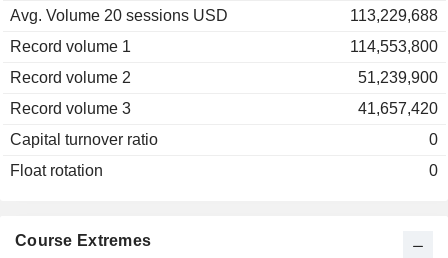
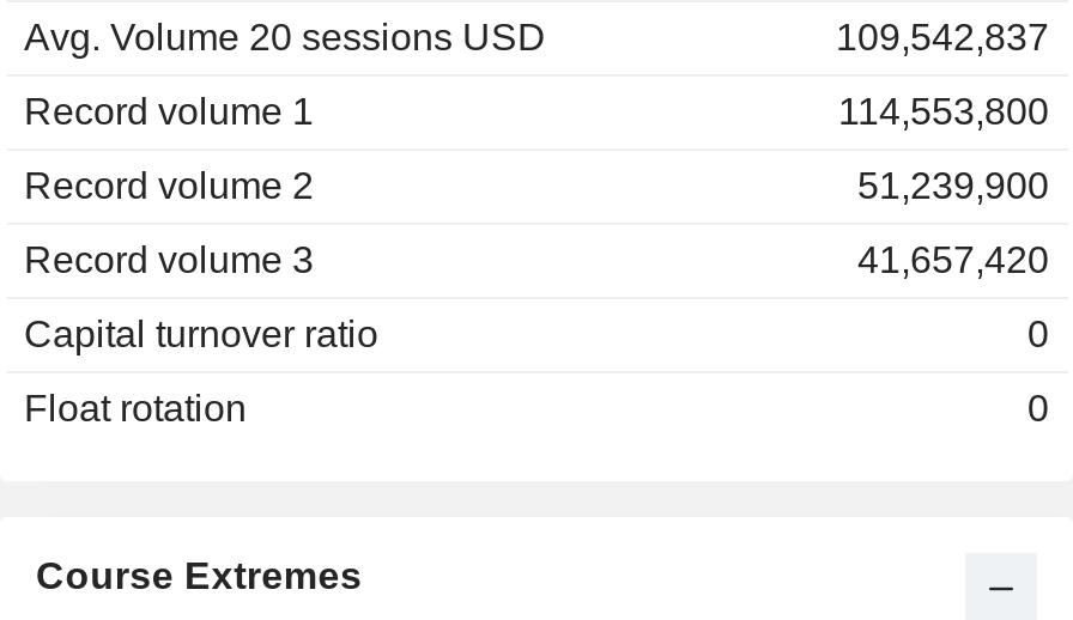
[350,7,438,24] 113,229,688 -> [836,17,1049,58] 109,542,837

